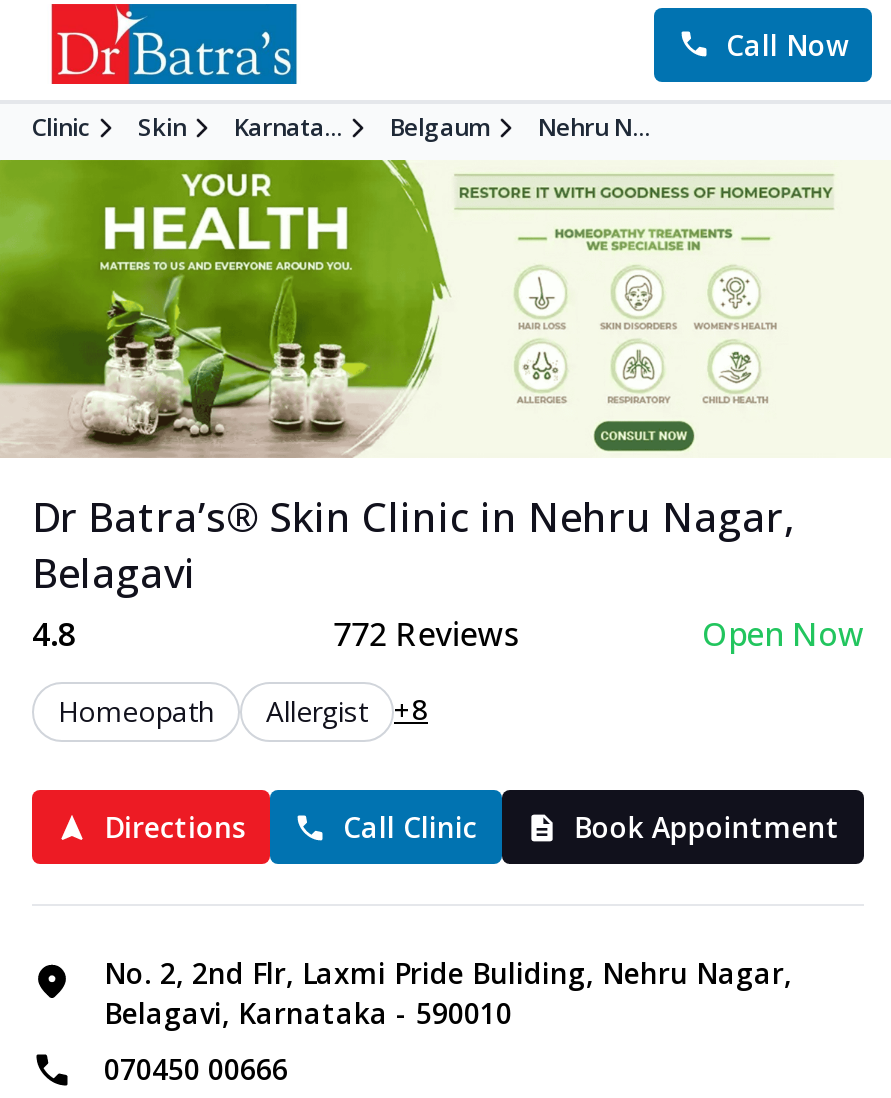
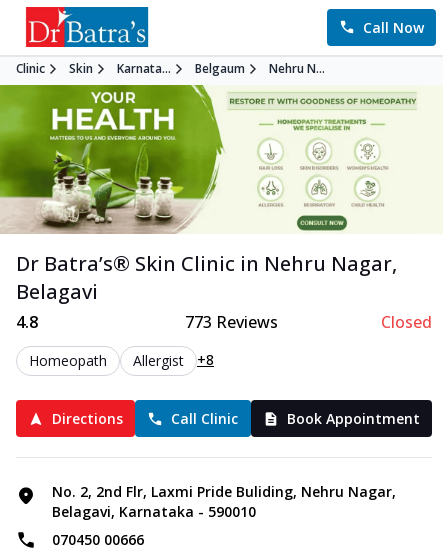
[334,613,864,657] 772 Reviews | Open Now -> [185,311,432,333] 773 Reviews | Closed

